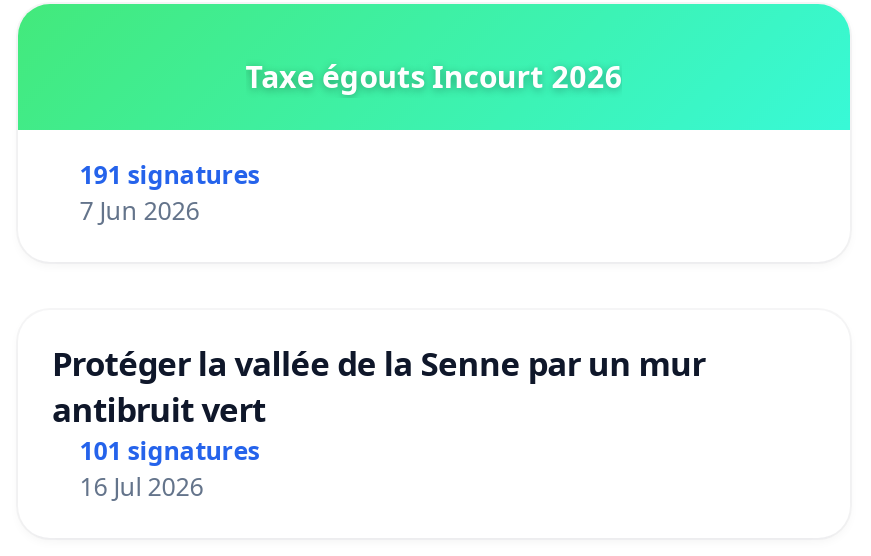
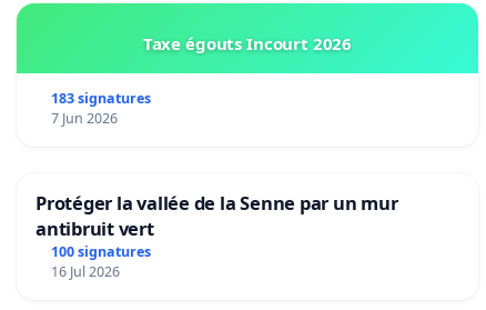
[80,159,260,193] 191 signatures -> [51,89,151,108] 183 signatures
[80,434,260,468] 101 signatures -> [51,242,151,261] 100 signatures

